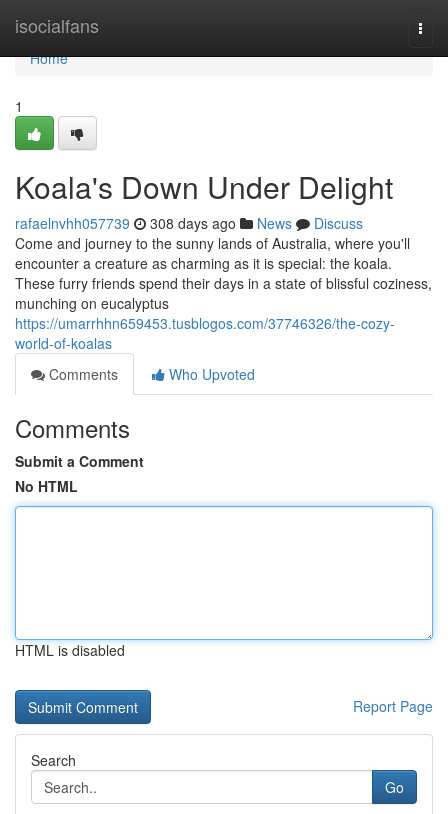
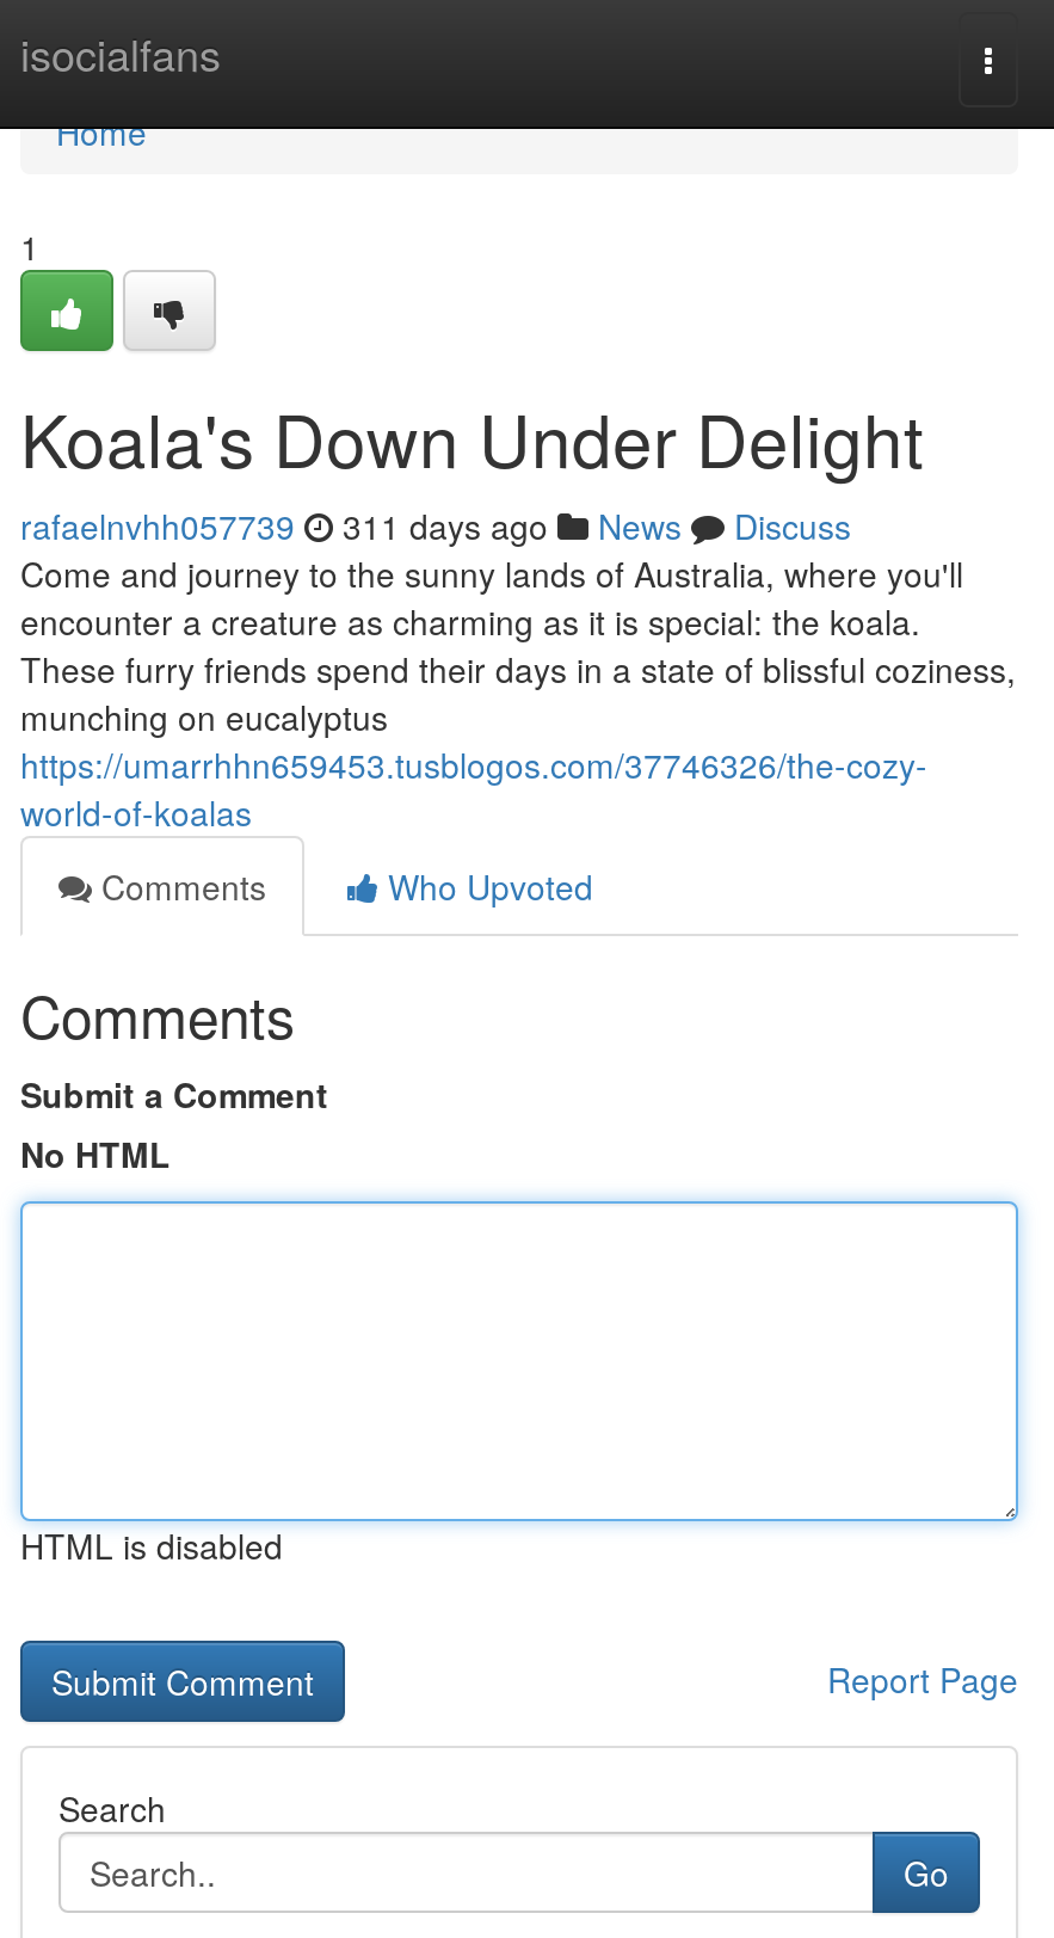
[15,213,363,233] rafaelnvhh057739 308 days ago News Discuss -> [20,502,851,549] rafaelnvhh057739 311 days ago News Discuss

